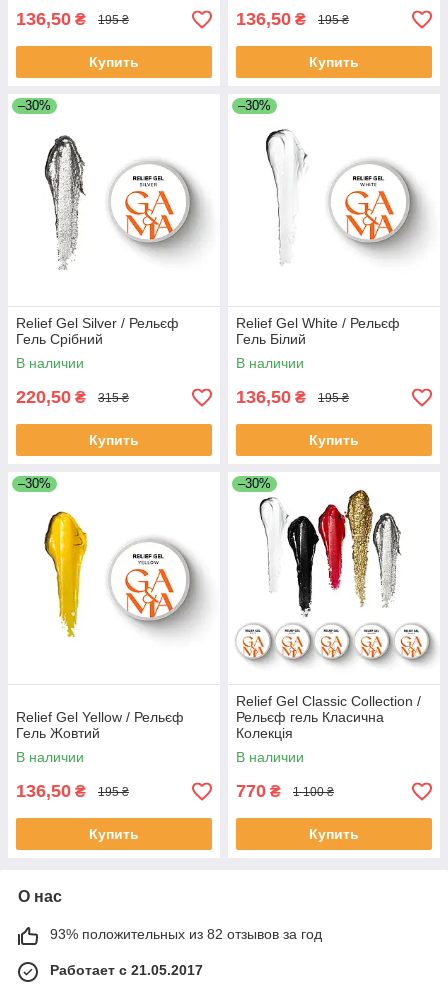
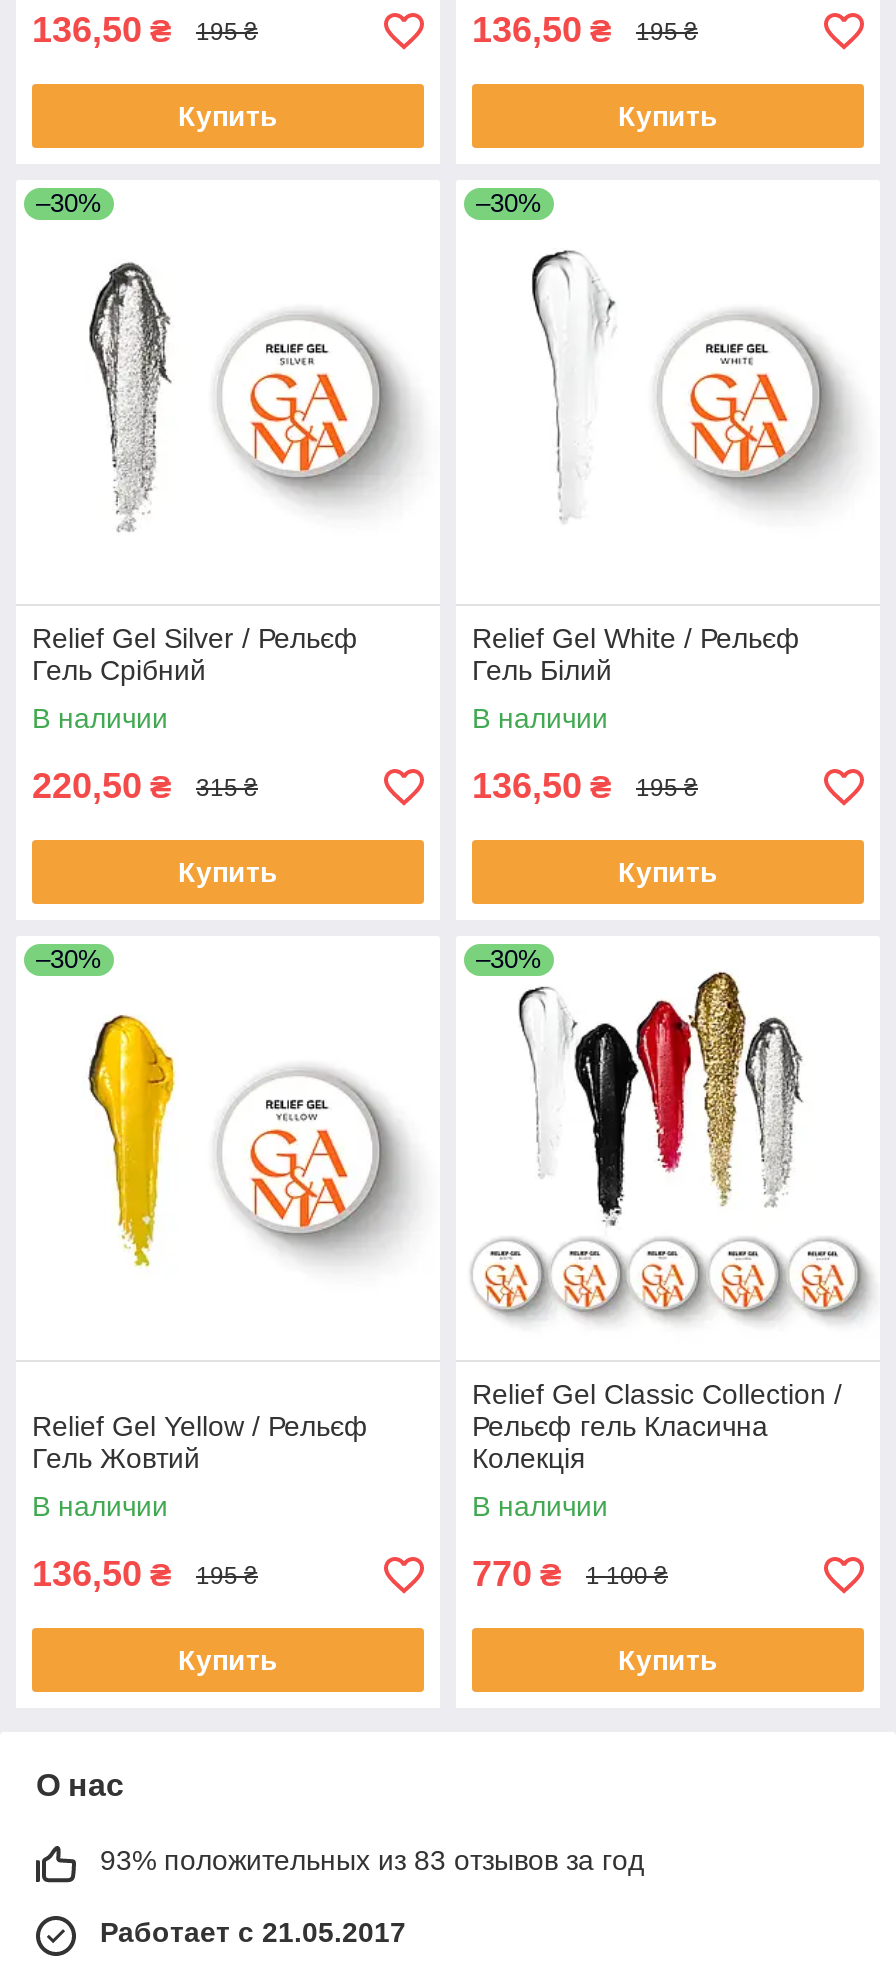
[50,926,322,942] 93% положительных из 82 отзывов за год -> [100,1844,644,1876] 93% положительных из 83 отзывов за год

